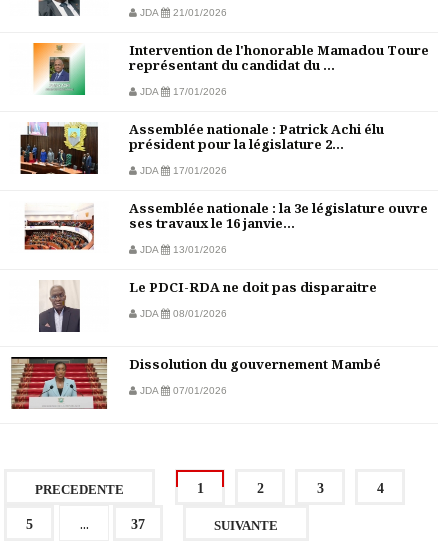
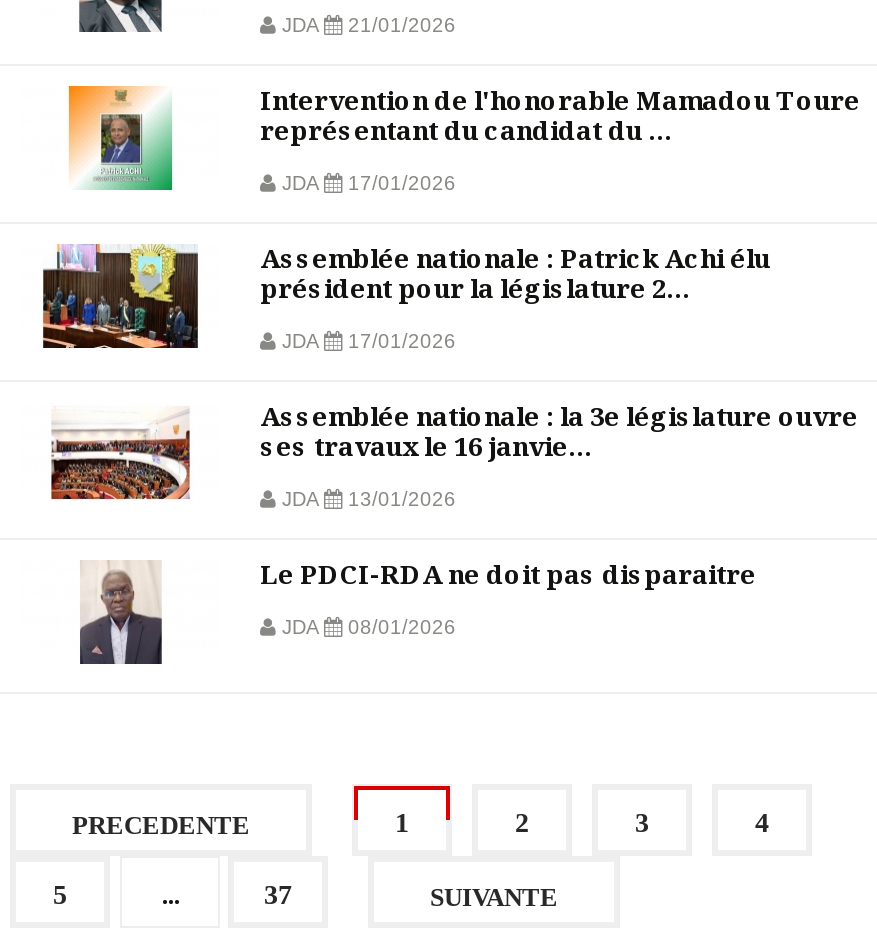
[10,355,381,410] [image] | Dissolution du gouvernement Mambé | JDA | 07/01/2026 -> none

